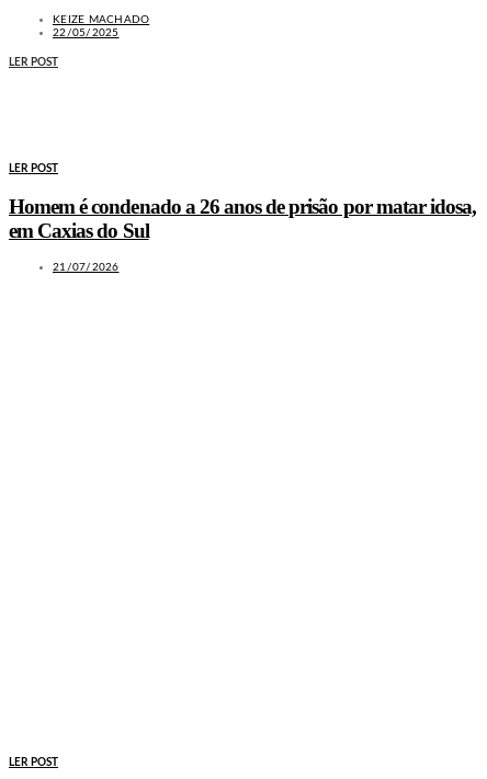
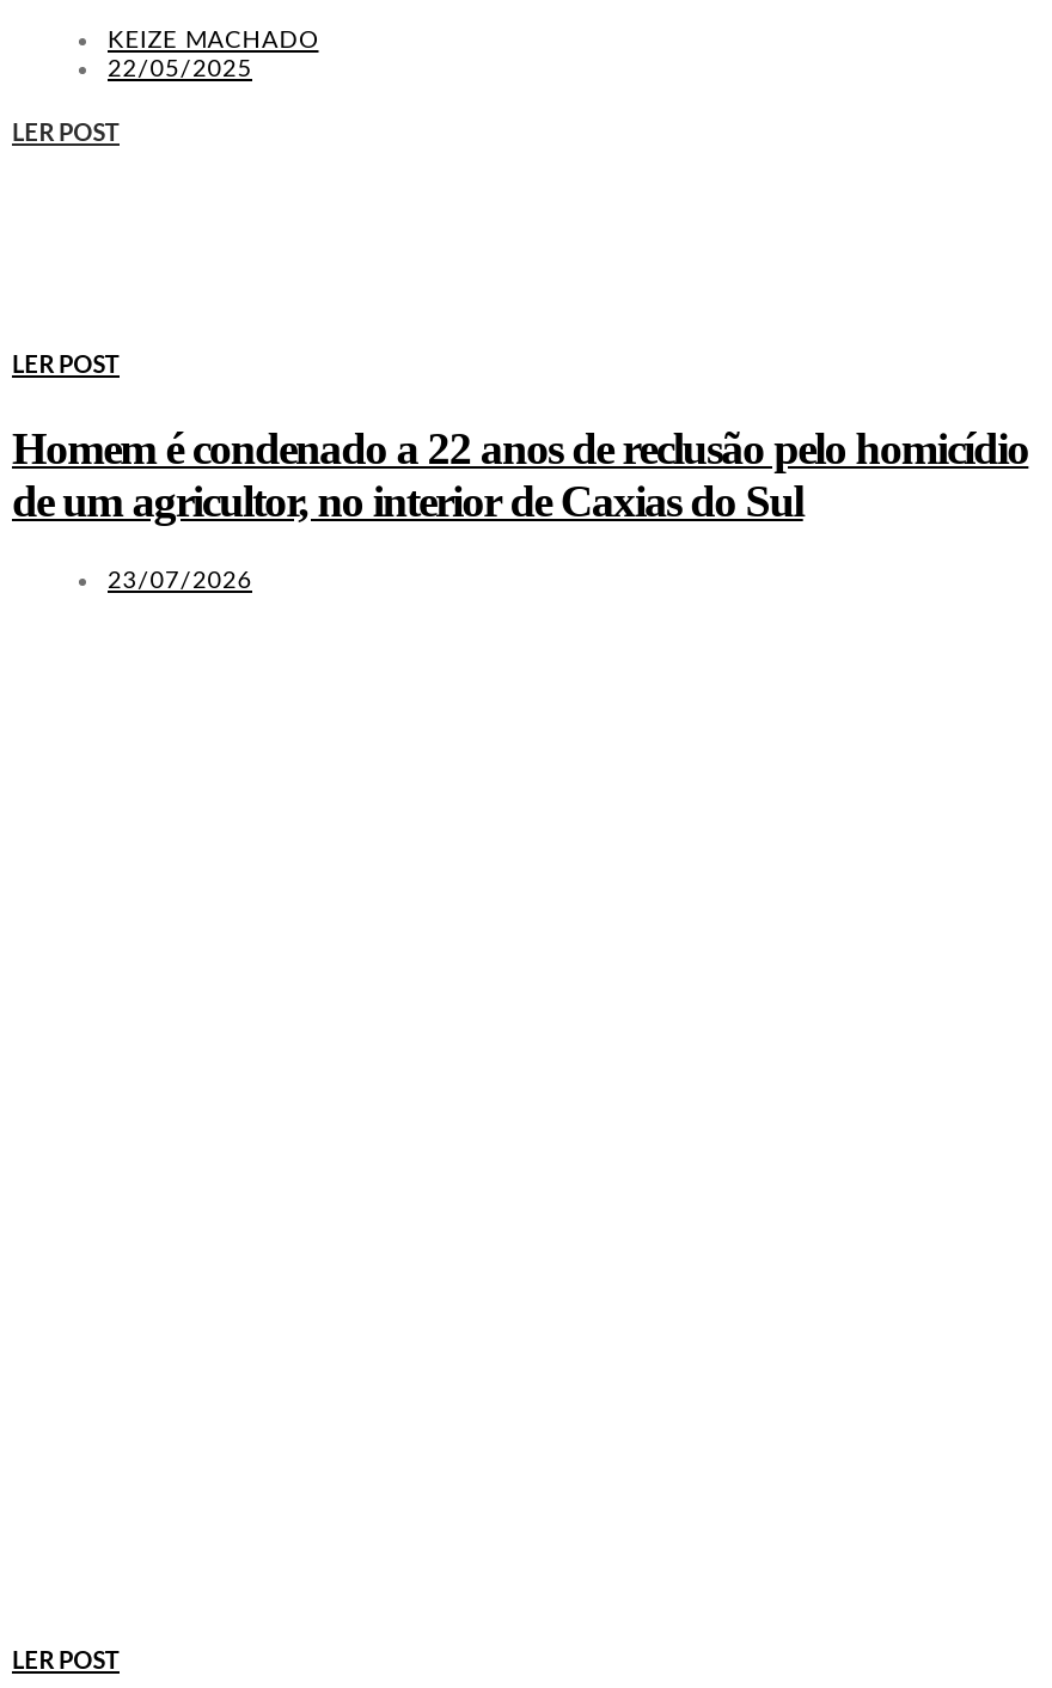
[9,195,476,242] Homem é condenado a 26 anos de prisão por matar idosa, | em Caxias do Sul -> [12,424,1029,526] Homem é condenado a 22 anos de reclusão pelo homicídio | de um agricultor, no interior de Caxias do Sul
[53,262,119,273] 21/07/2026 -> [108,570,252,593] 23/07/2026

